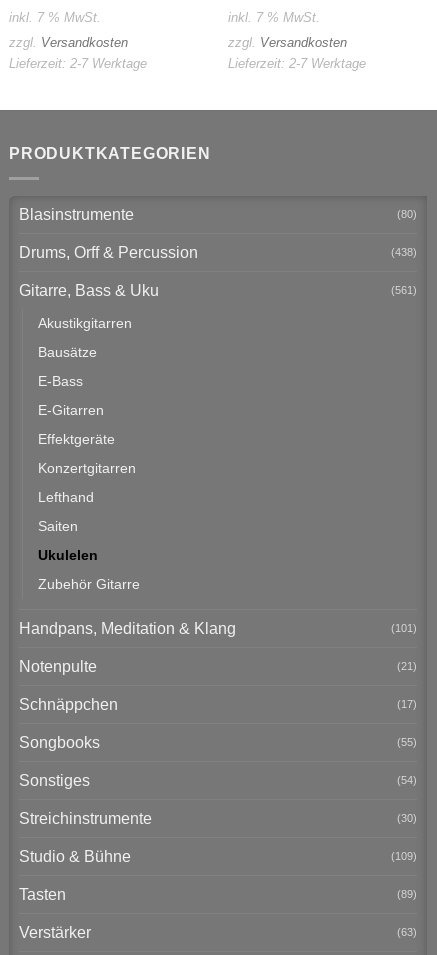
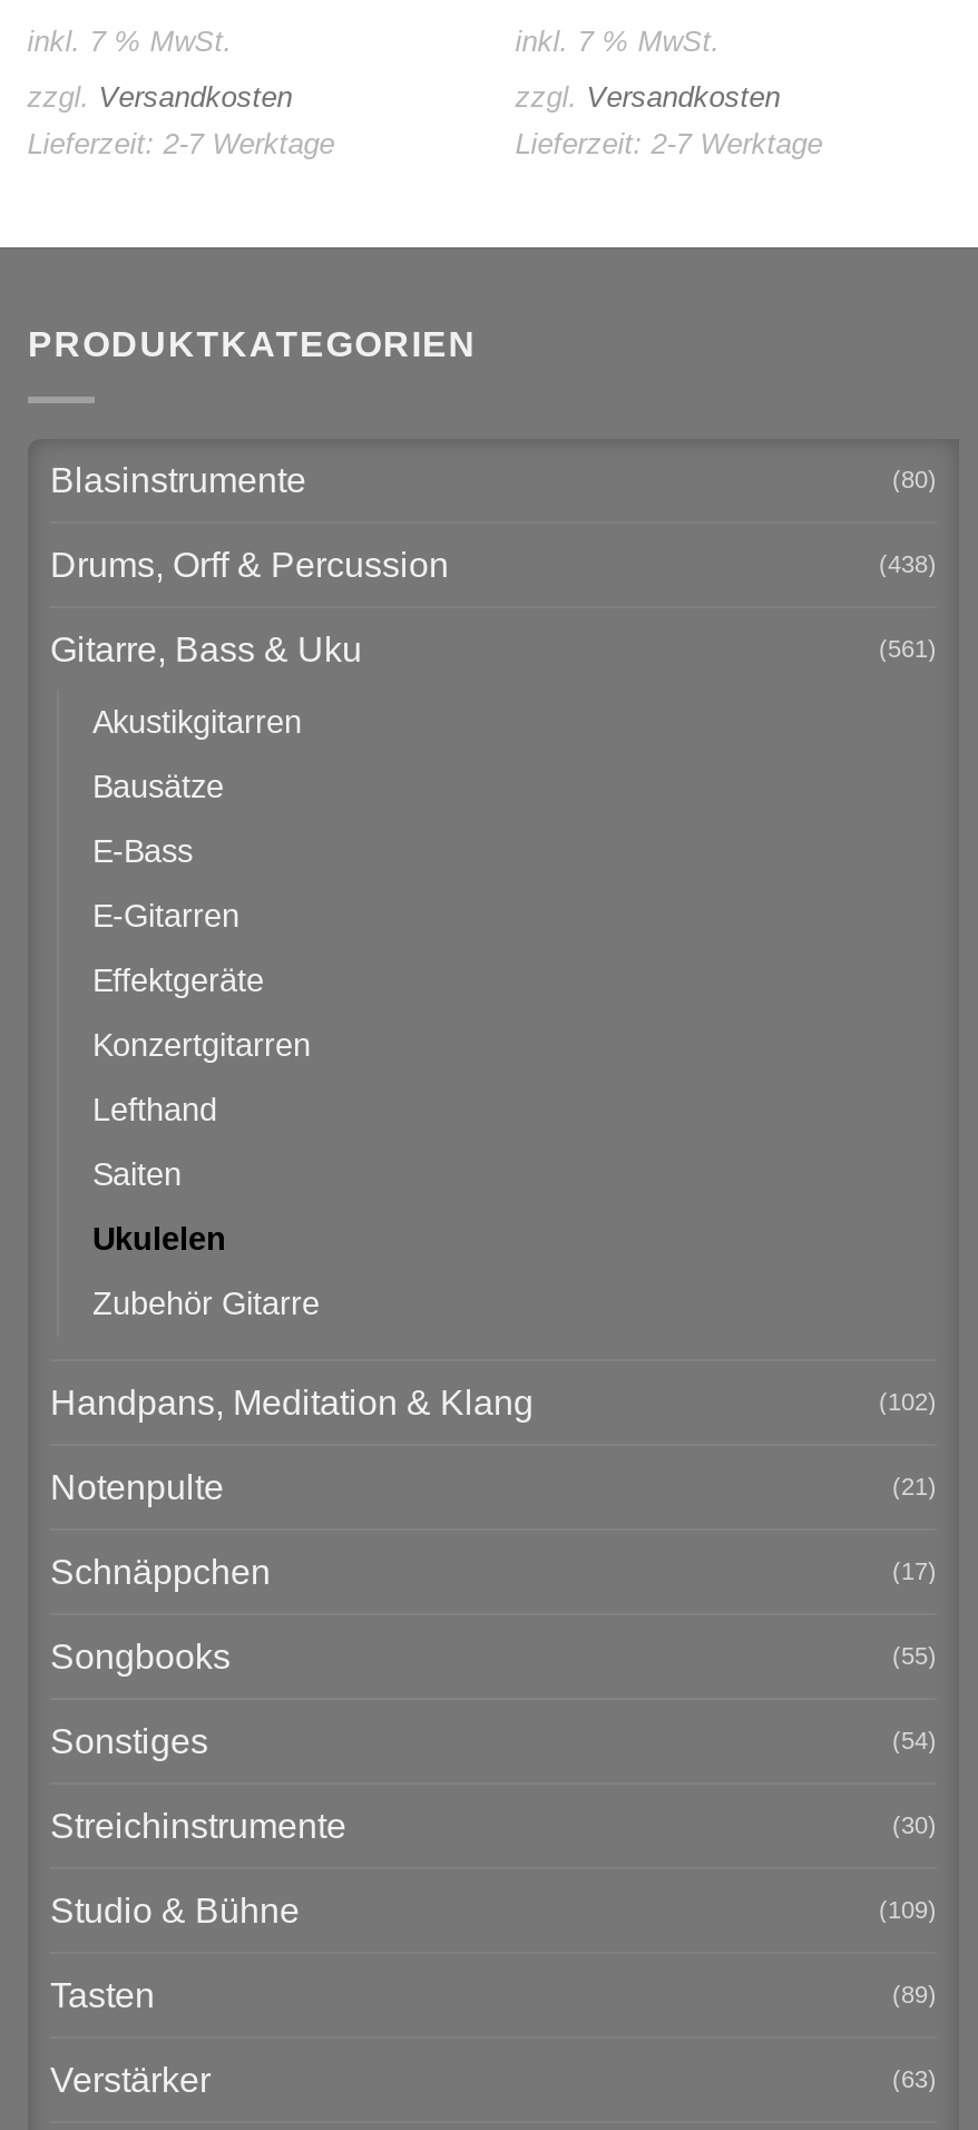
[391,622,417,634] (101) -> [879,1388,937,1414] (102)

